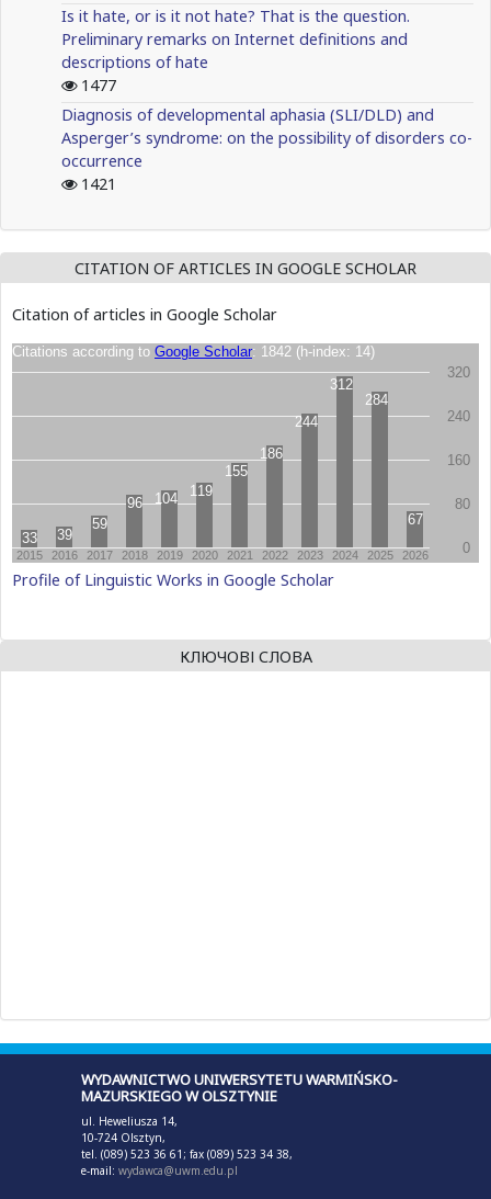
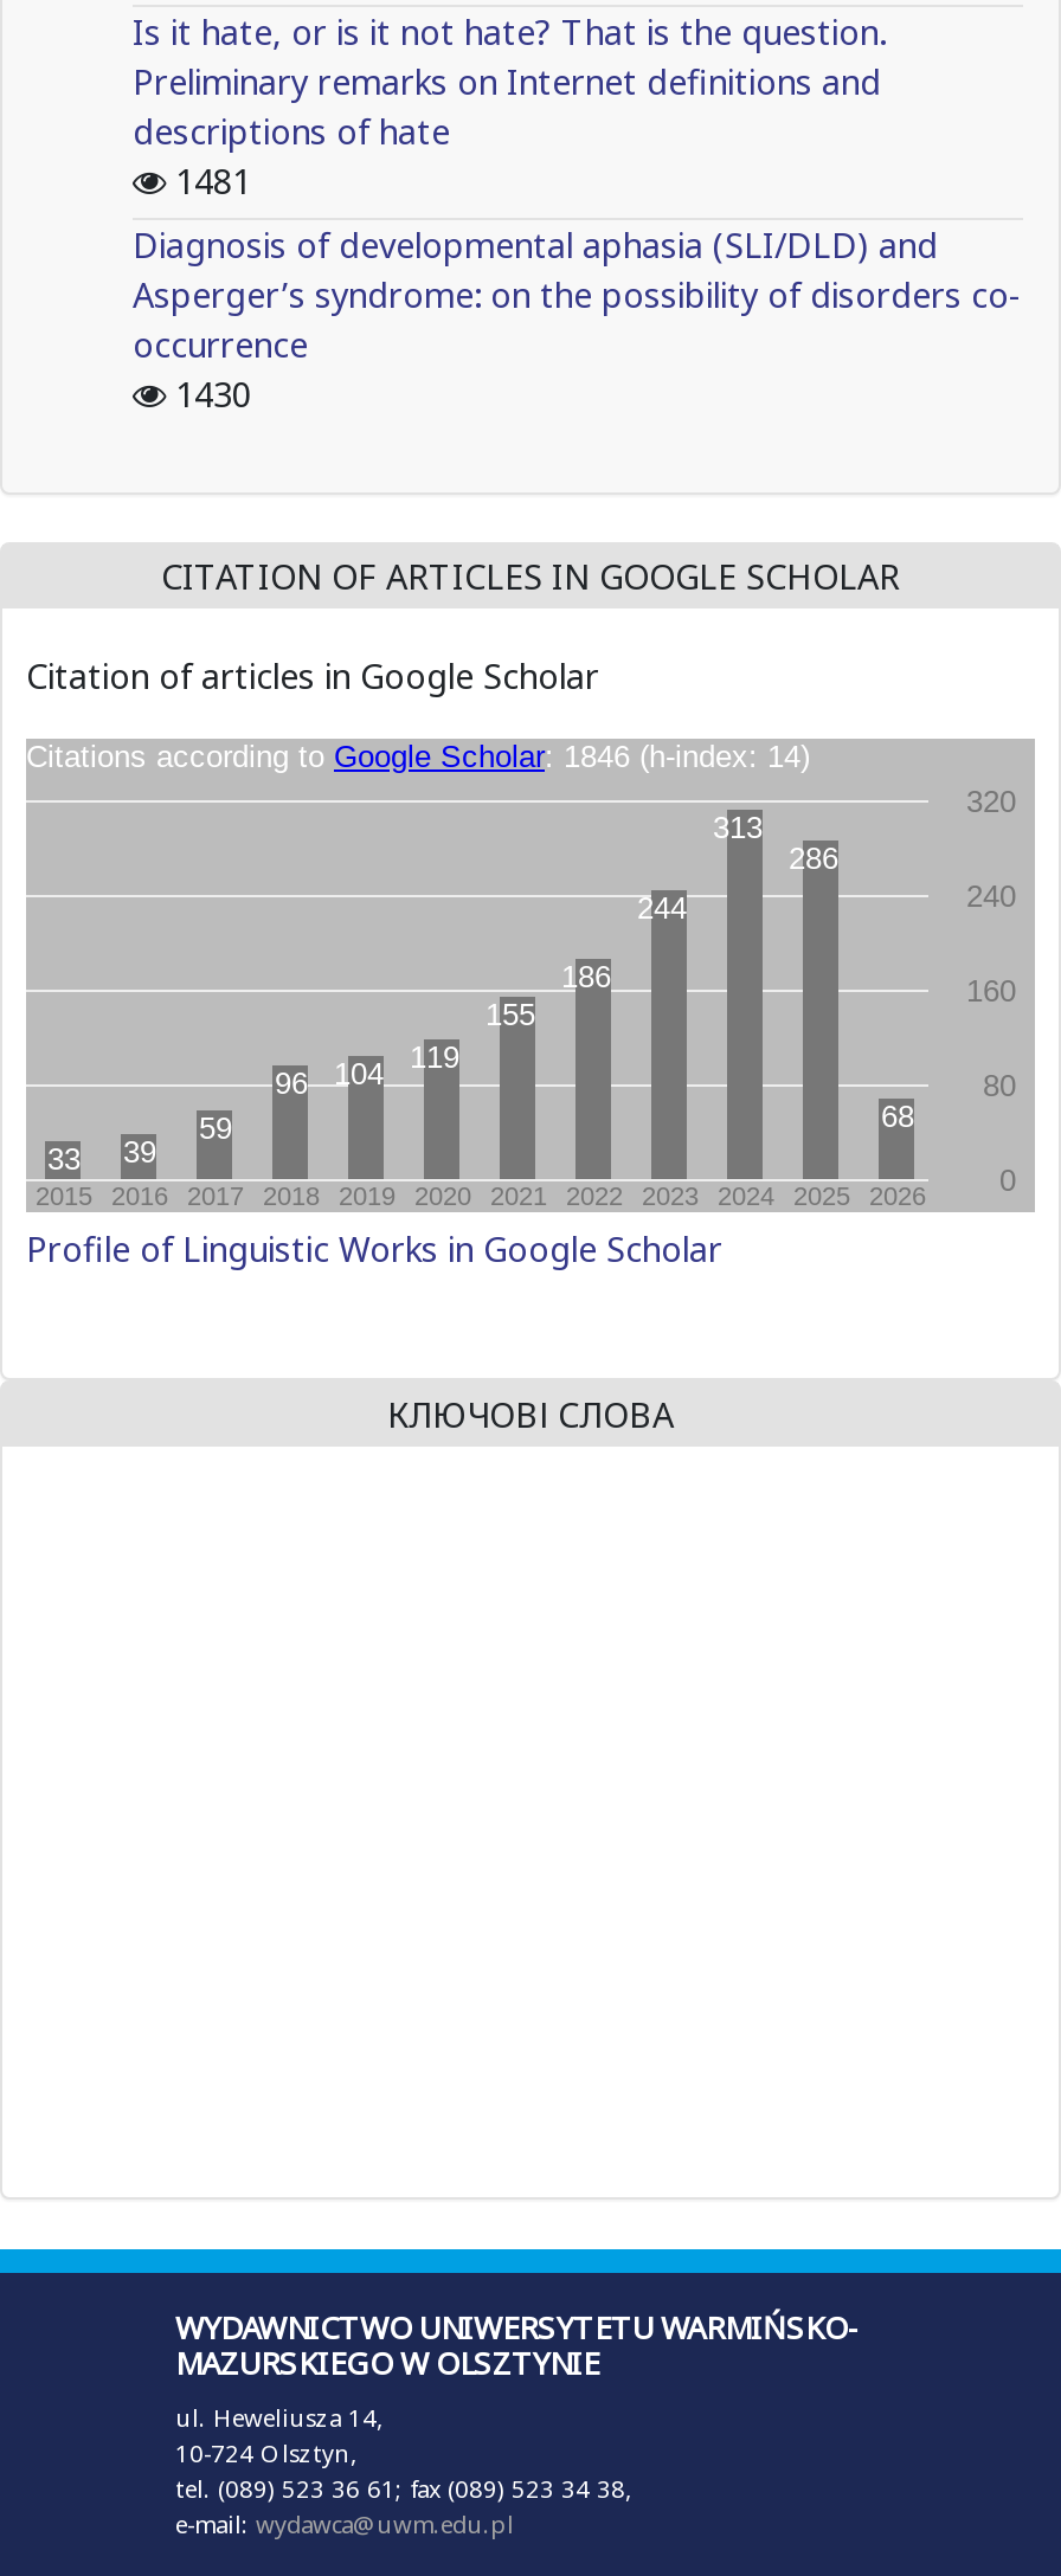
[77,75,116,96] 1477 -> [166,159,251,204] 1481
[77,174,116,194] 1421 -> [166,372,251,417] 1430

